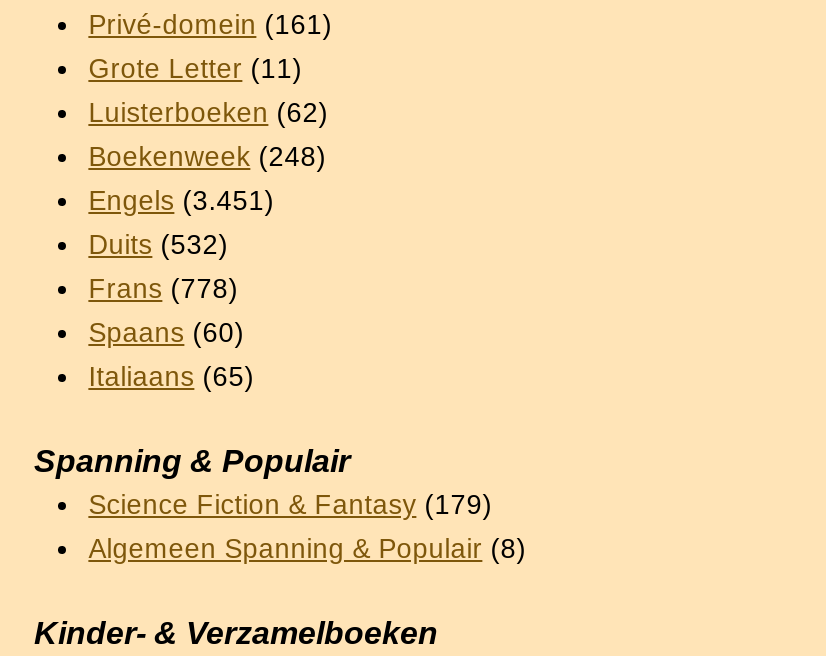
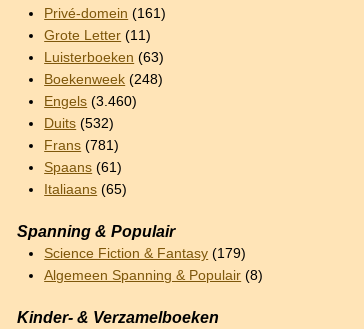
[88,97,328,127] Luisterboeken (62) -> [44,50,164,65] Luisterboeken (63)
[88,185,274,215] Engels (3.451) -> [44,94,137,109] Engels (3.460)
[88,273,238,303] Frans (778) -> [44,138,119,153] Frans (781)
[88,317,244,347] Spaans (60) -> [44,160,122,175] Spaans (61)

